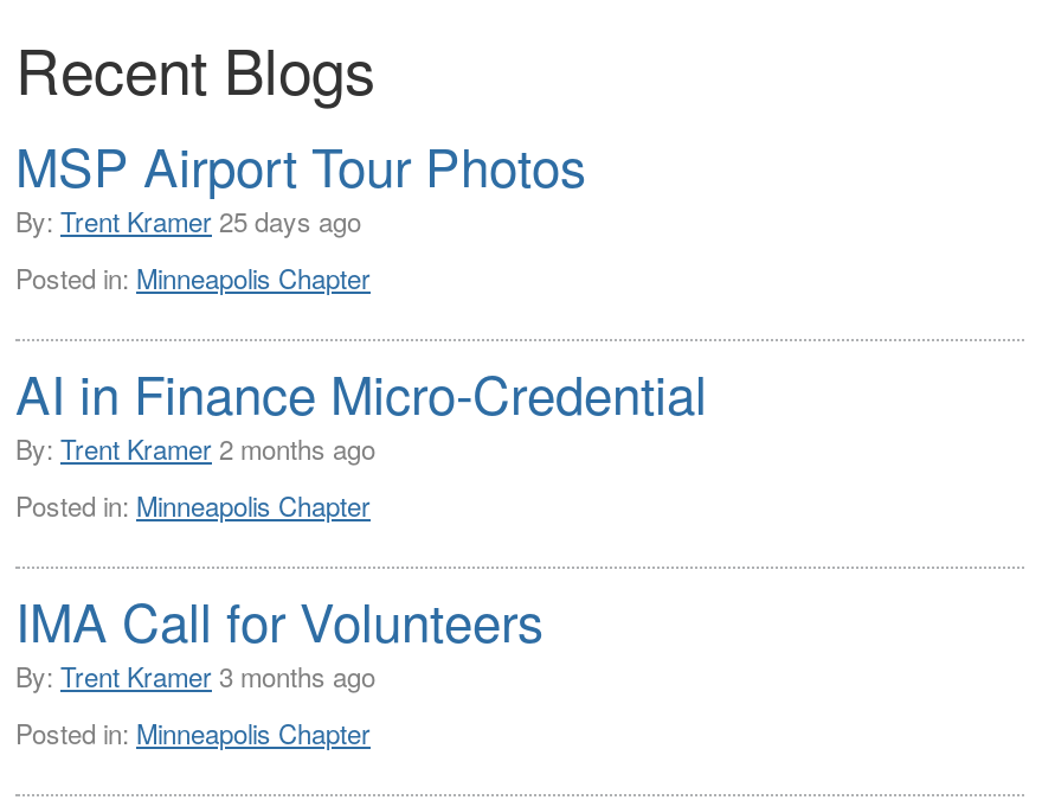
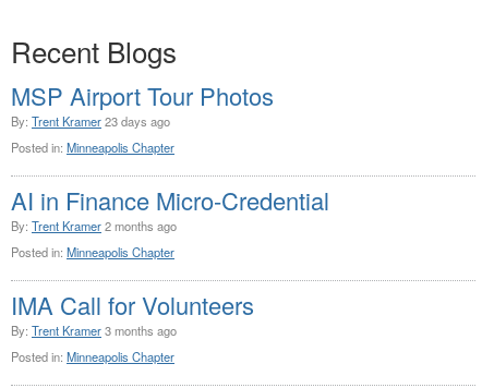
[15,203,361,241] By: Trent Kramer 25 days ago -> [11,113,170,130] By: Trent Kramer 23 days ago

